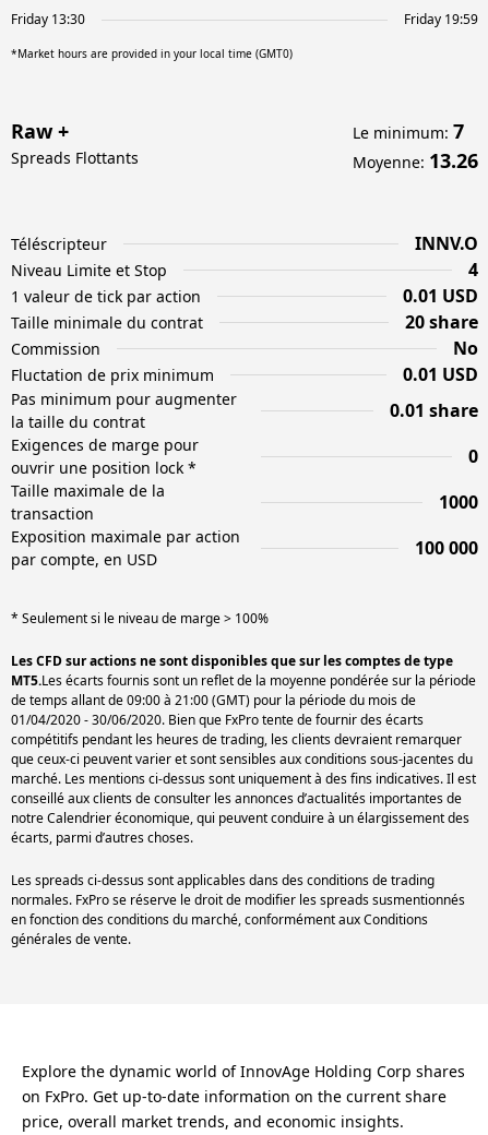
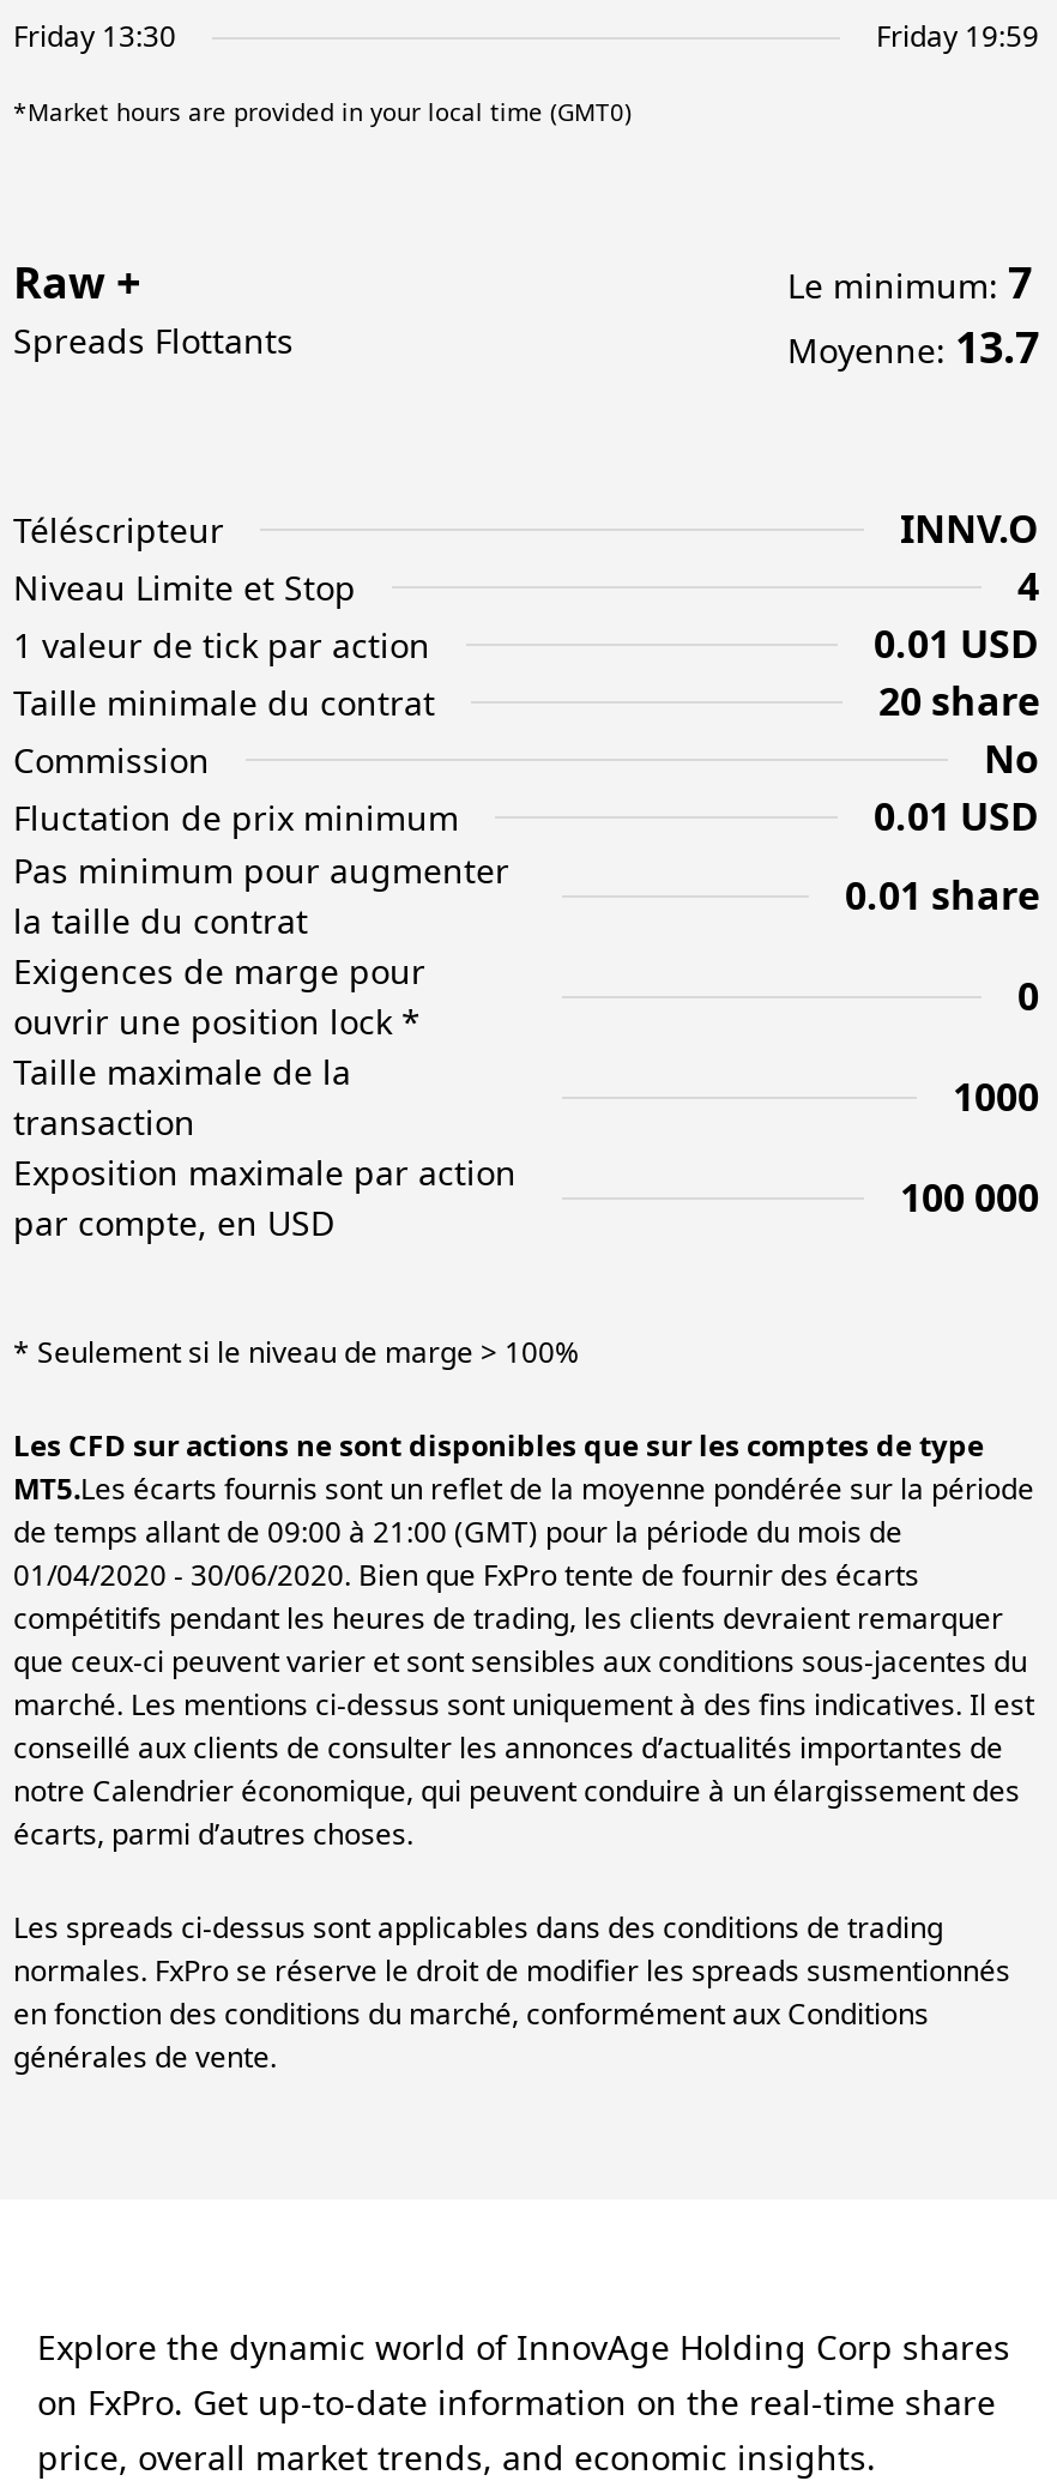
[353,147,478,174] Moyenne: 13.26 -> [787,318,1039,375] Moyenne: 13.7
[22,1086,447,1107] on FxPro. Get up-to-date information on the current share -> [37,2379,996,2425] on FxPro. Get up-to-date information on the real-time share

